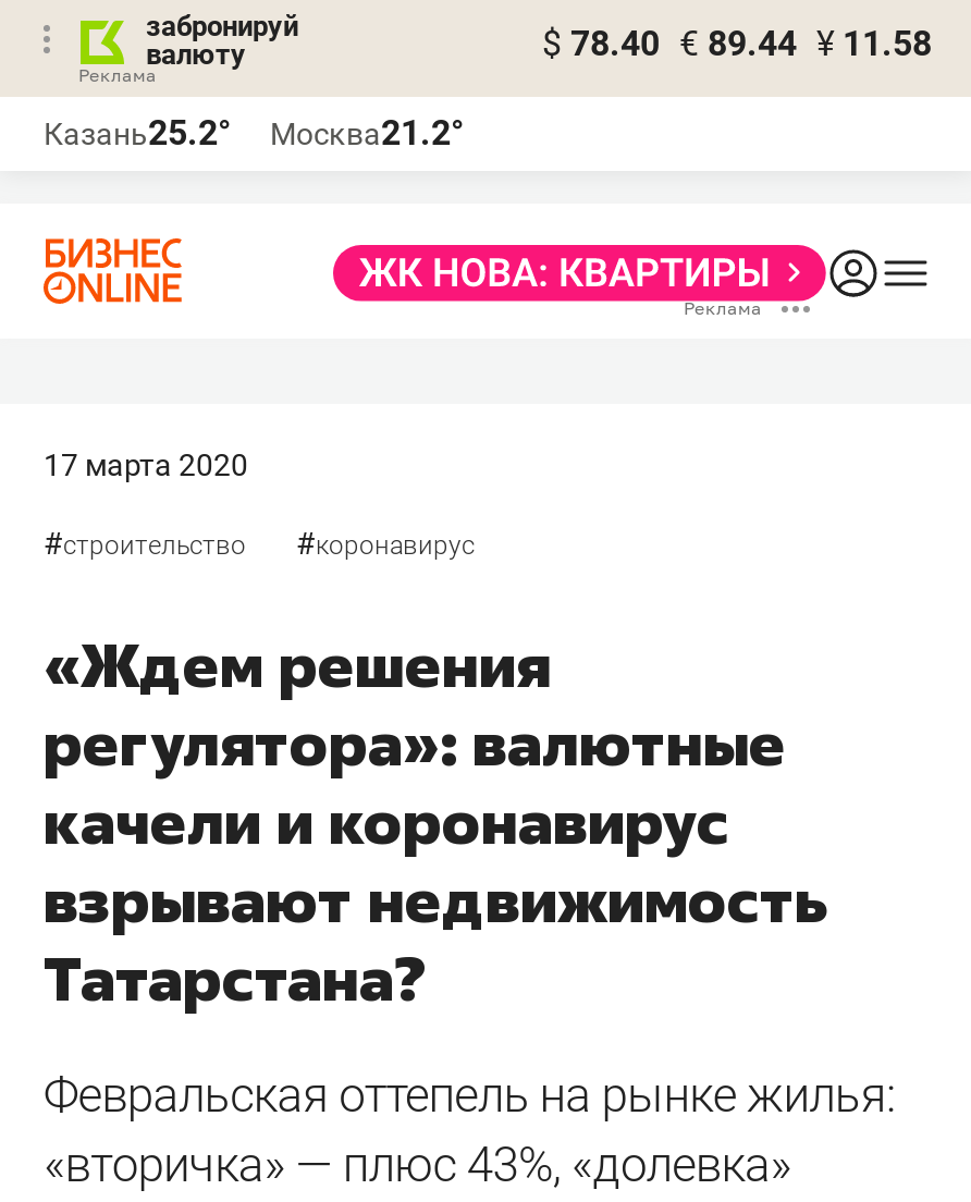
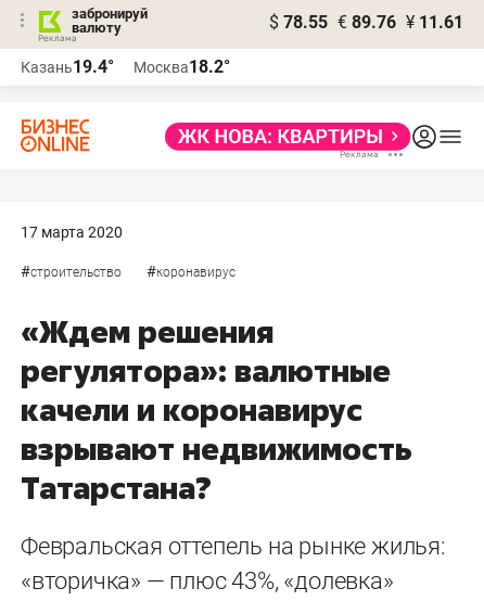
[542,23,932,64] $ 78.40 € 89.44 ¥ 11.58 -> [269,12,463,33] $ 78.55 € 89.76 ¥ 11.61
[44,112,231,154] Казань25.2° -> [21,56,114,77] Казань19.4°
[270,112,464,154] Москва21.2° -> [133,56,230,77] Москва18.2°

